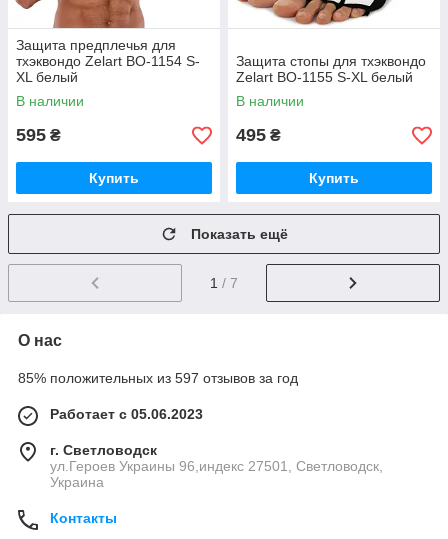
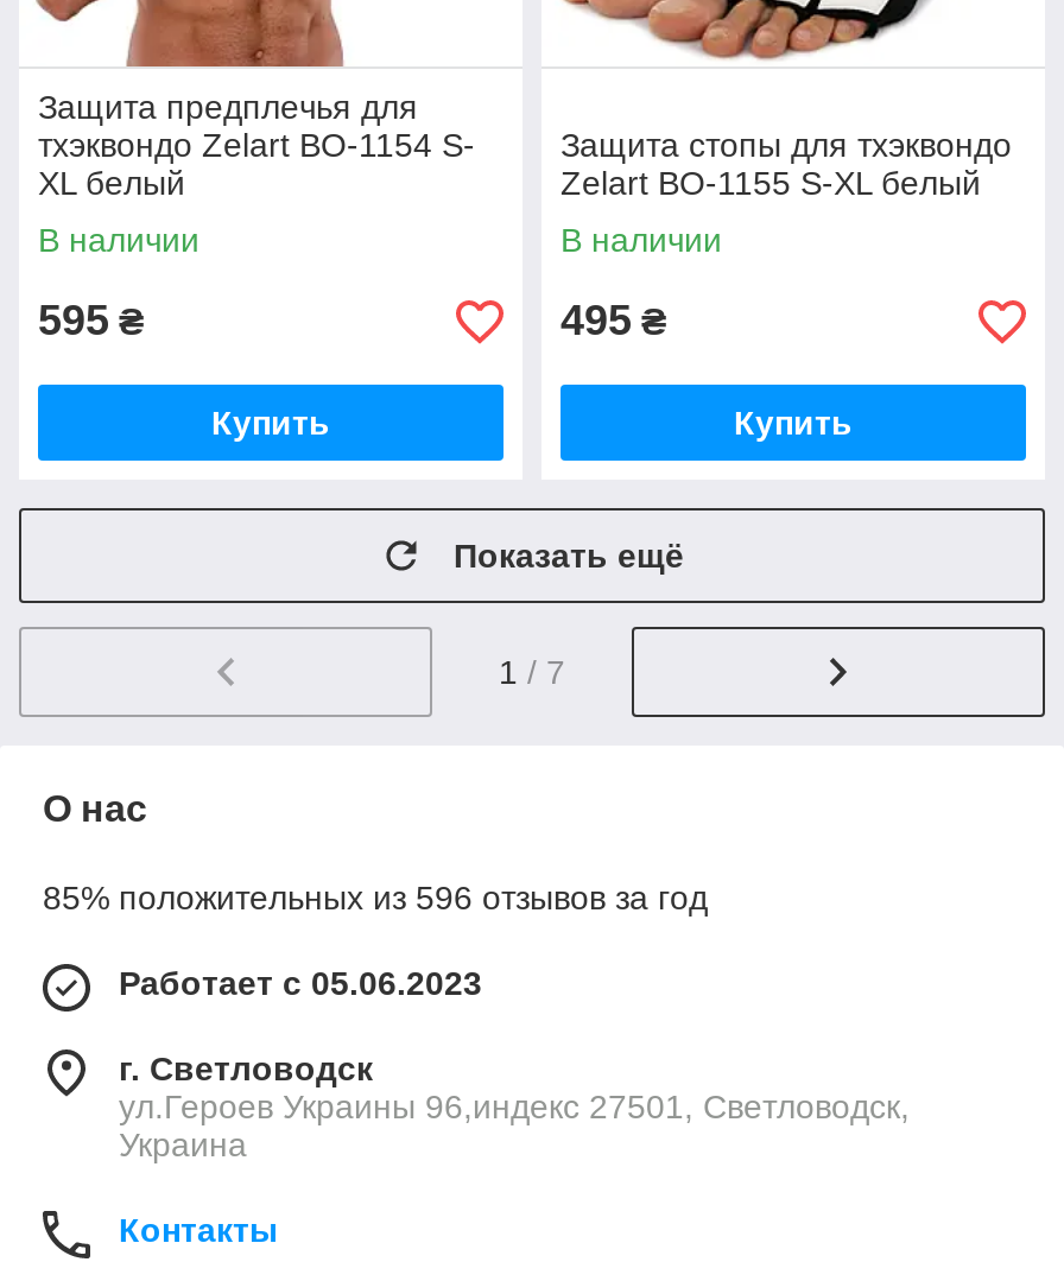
[18,370,298,386] 85% положительных из 597 отзывов за год -> [43,879,708,917] 85% положительных из 596 отзывов за год

